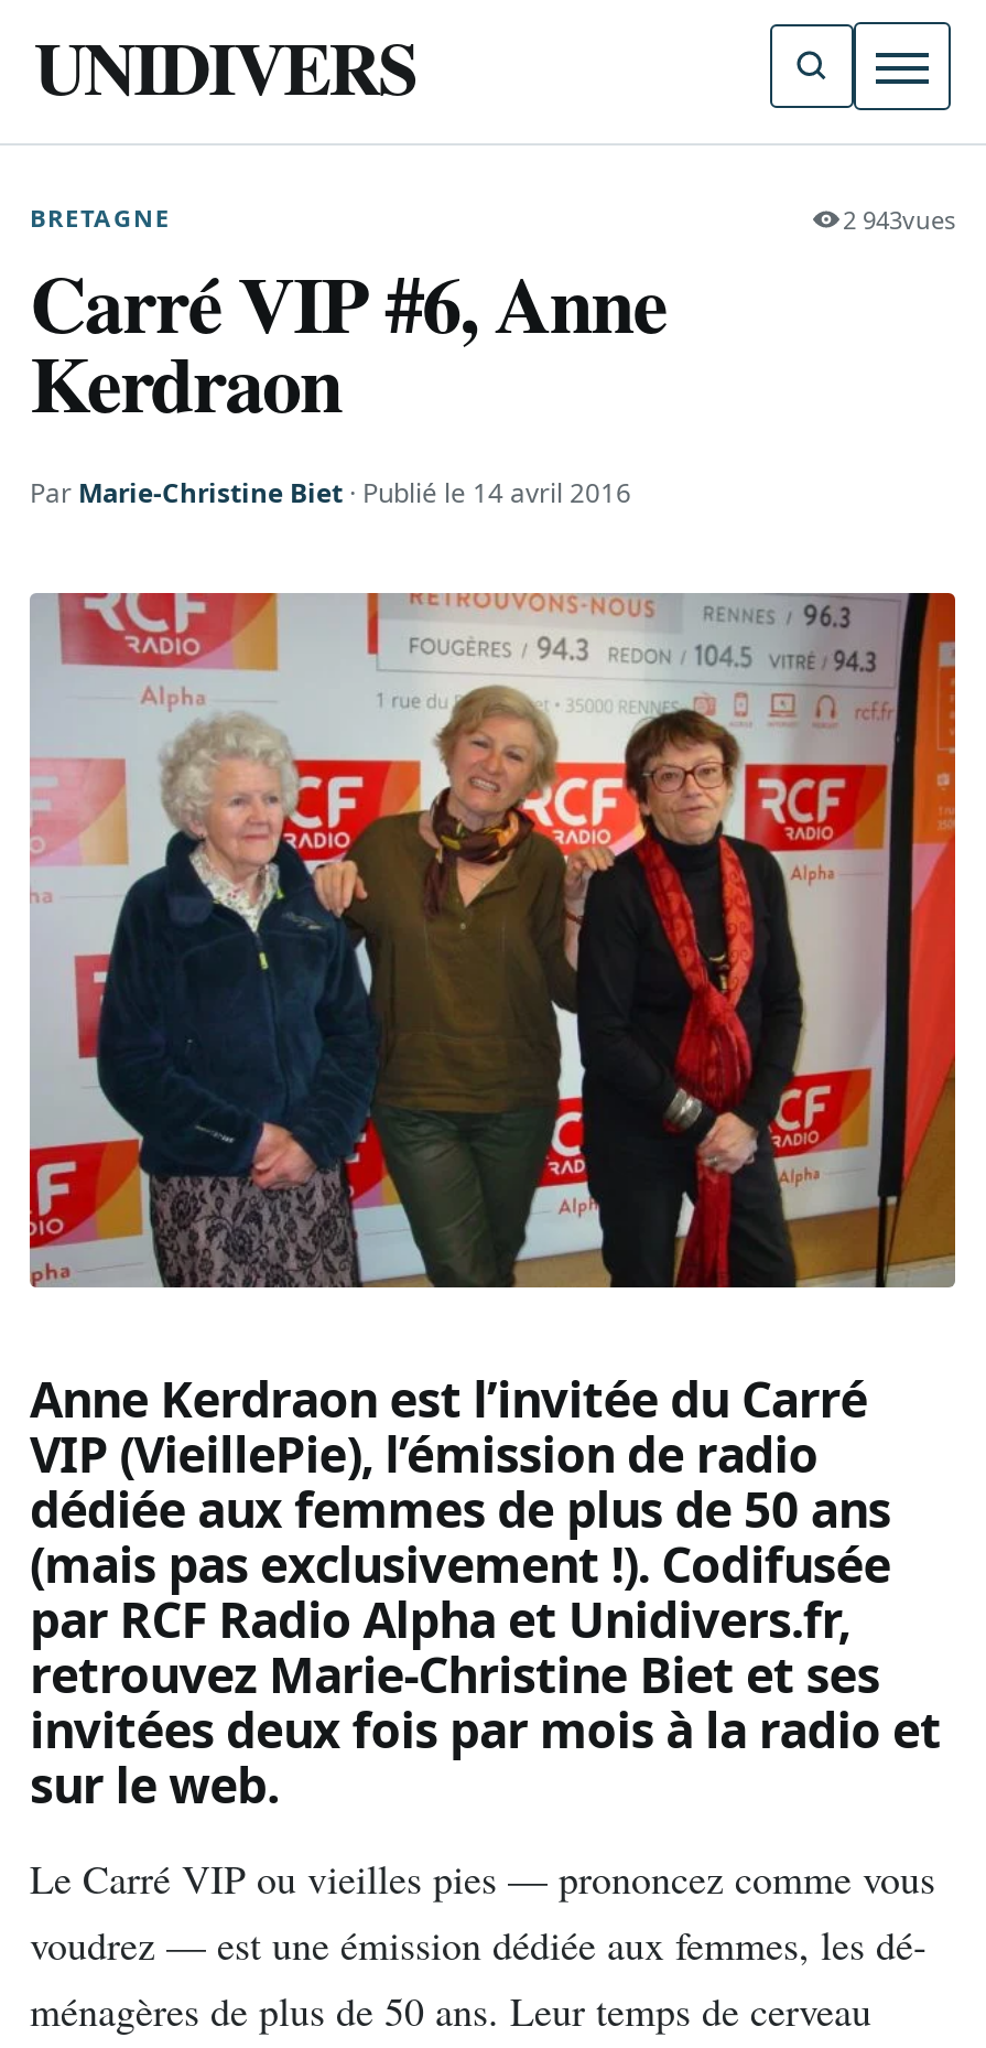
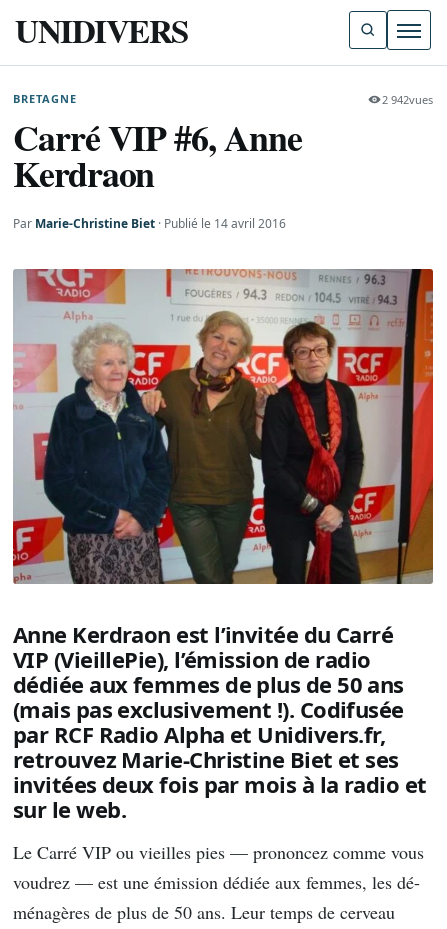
[843,202,955,235] 2 943vues -> [382,91,433,106] 2 942vues

